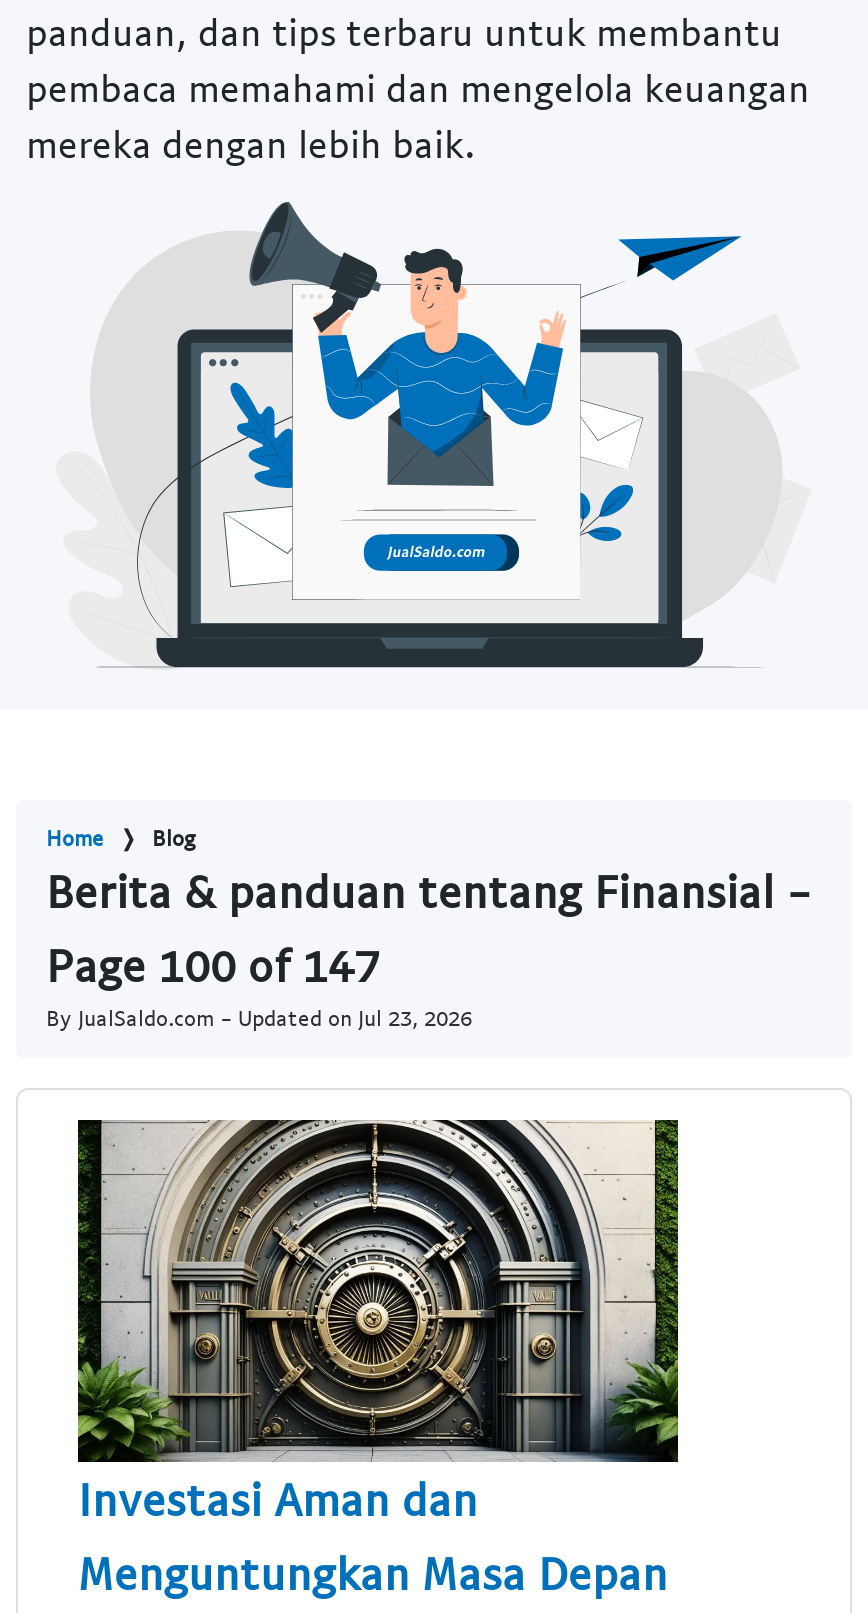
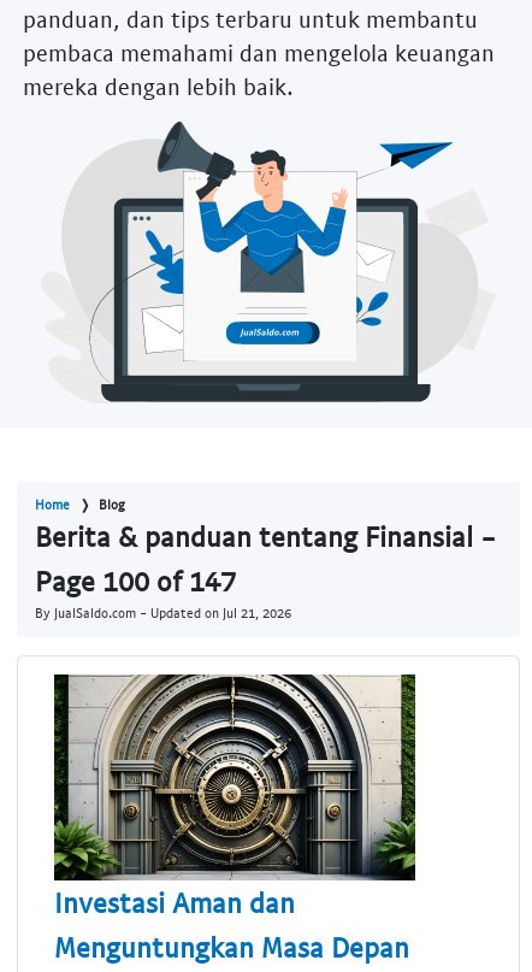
[46,1005,472,1031] By JualSaldo.com - Updated on Jul 23, 2026 -> [35,605,291,621] By JualSaldo.com - Updated on Jul 21, 2026

